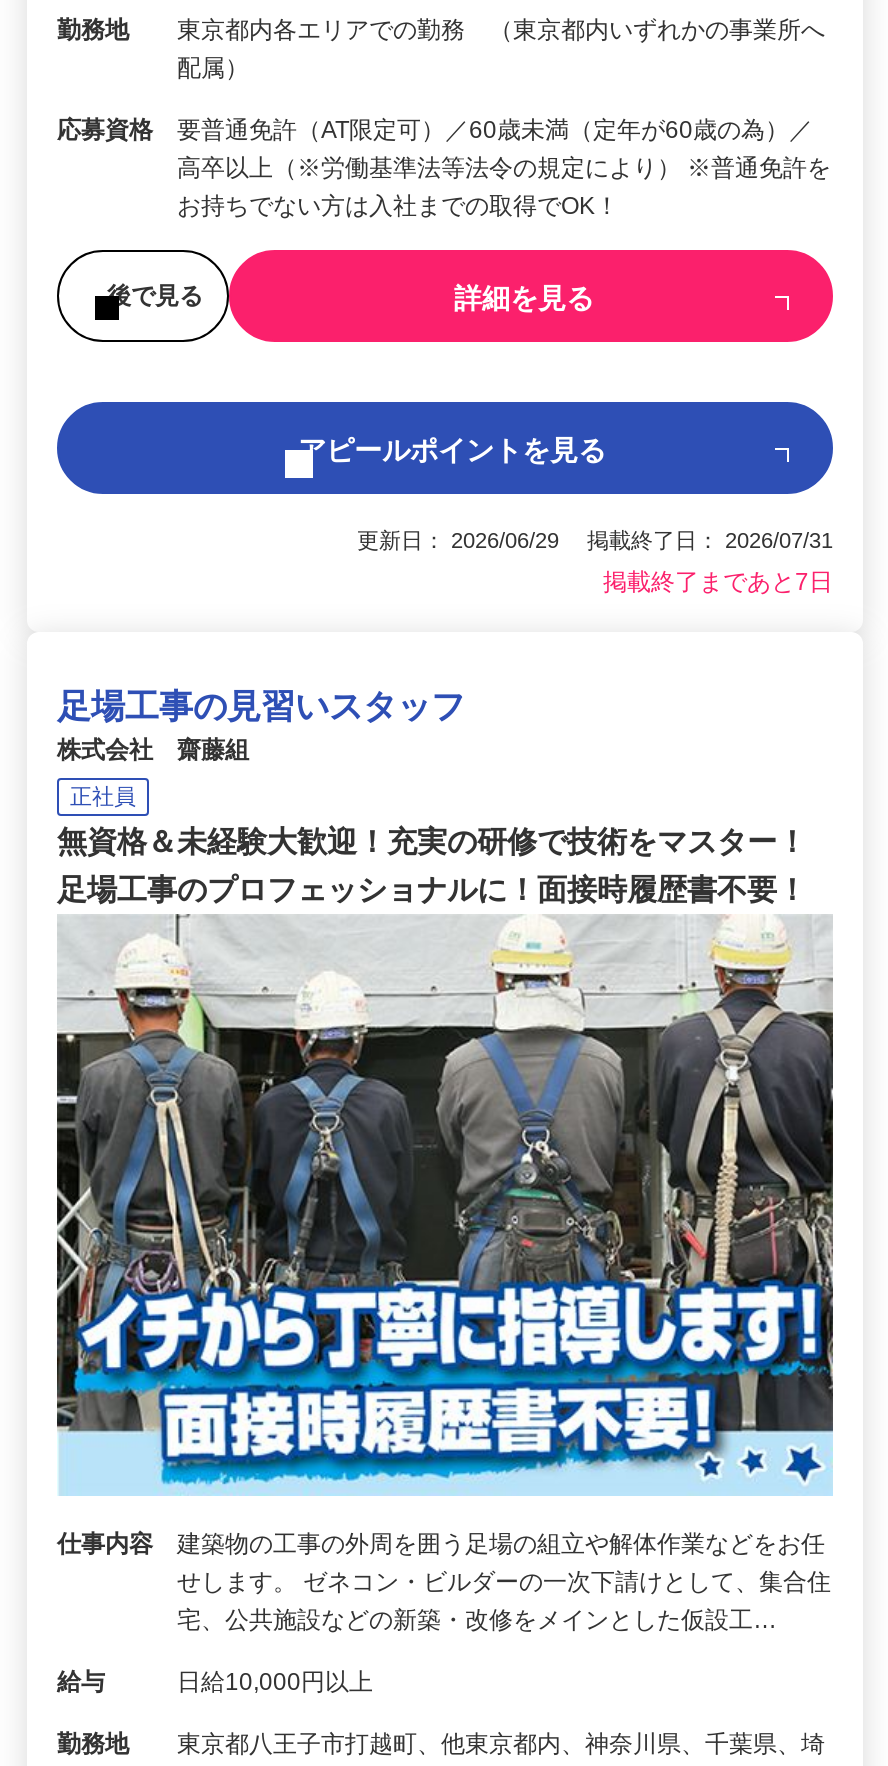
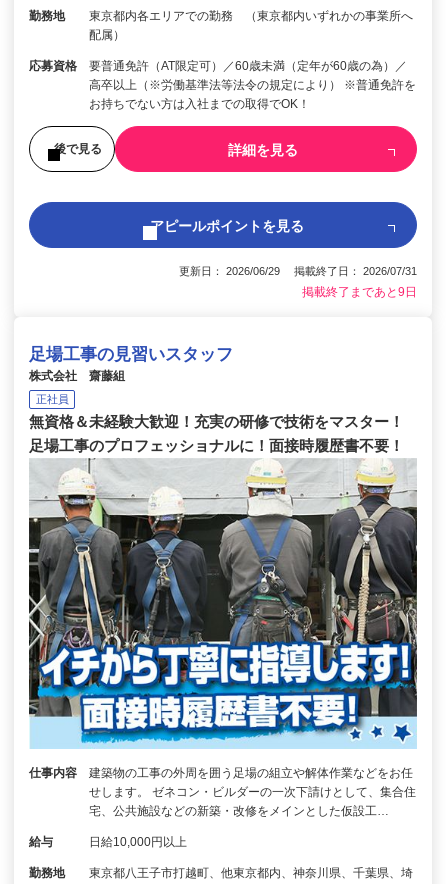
[603,569,833,597] 掲載終了まであと7日 -> [302,285,417,299] 掲載終了まであと9日

